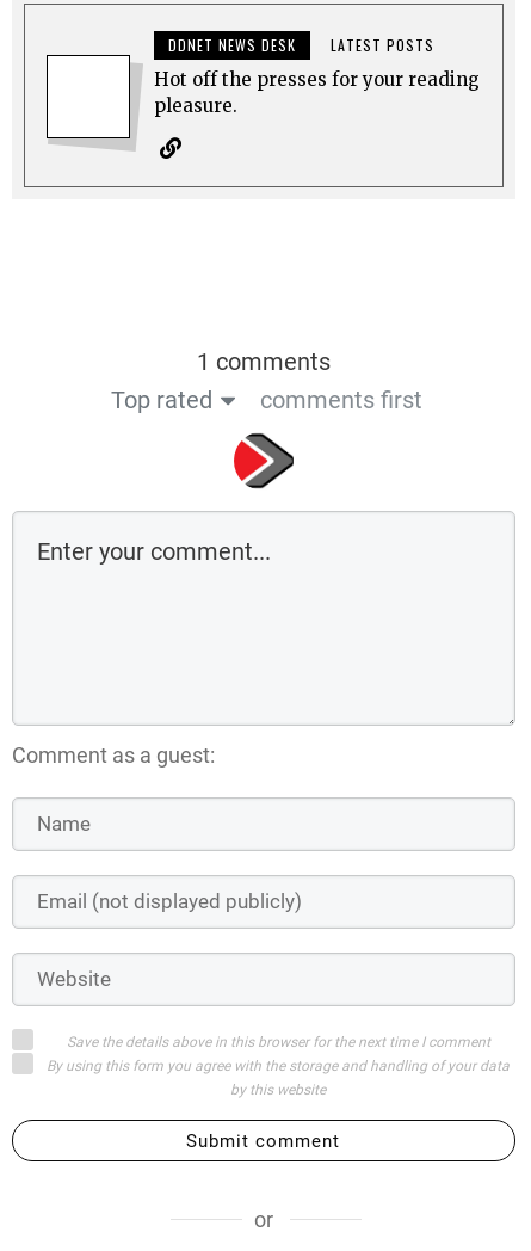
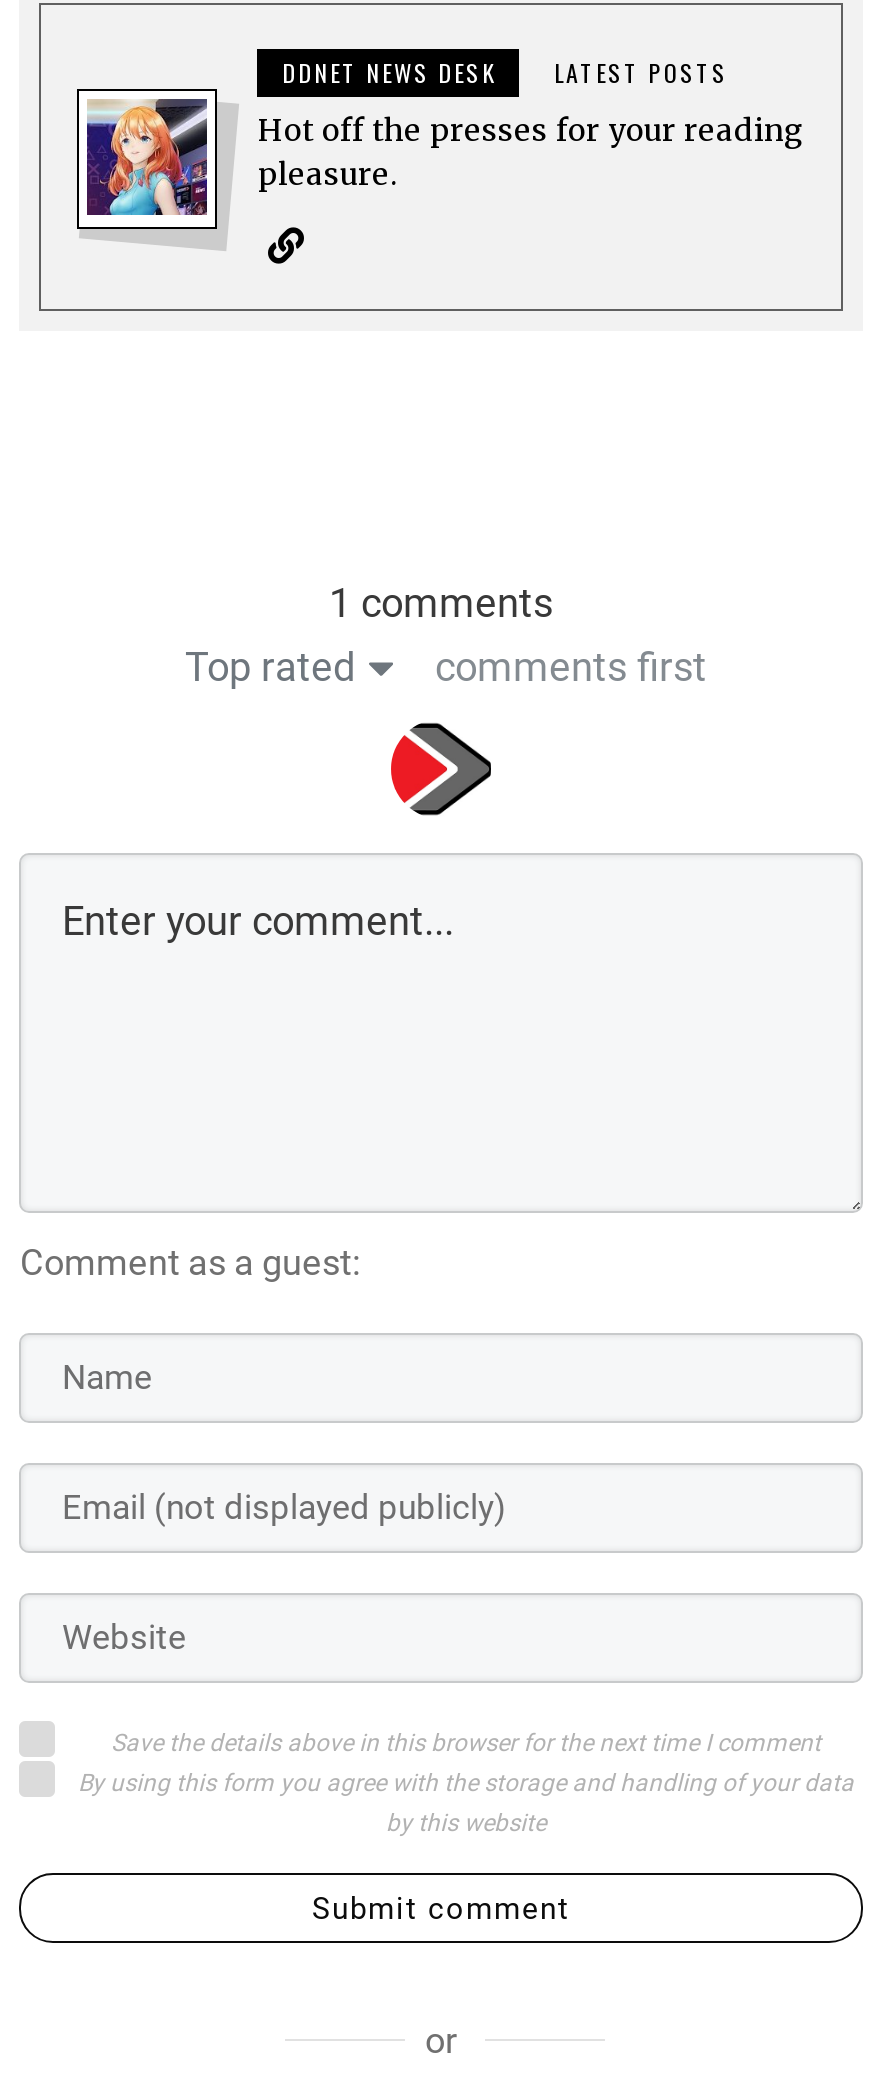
none -> [85,97,209,217] [image]

